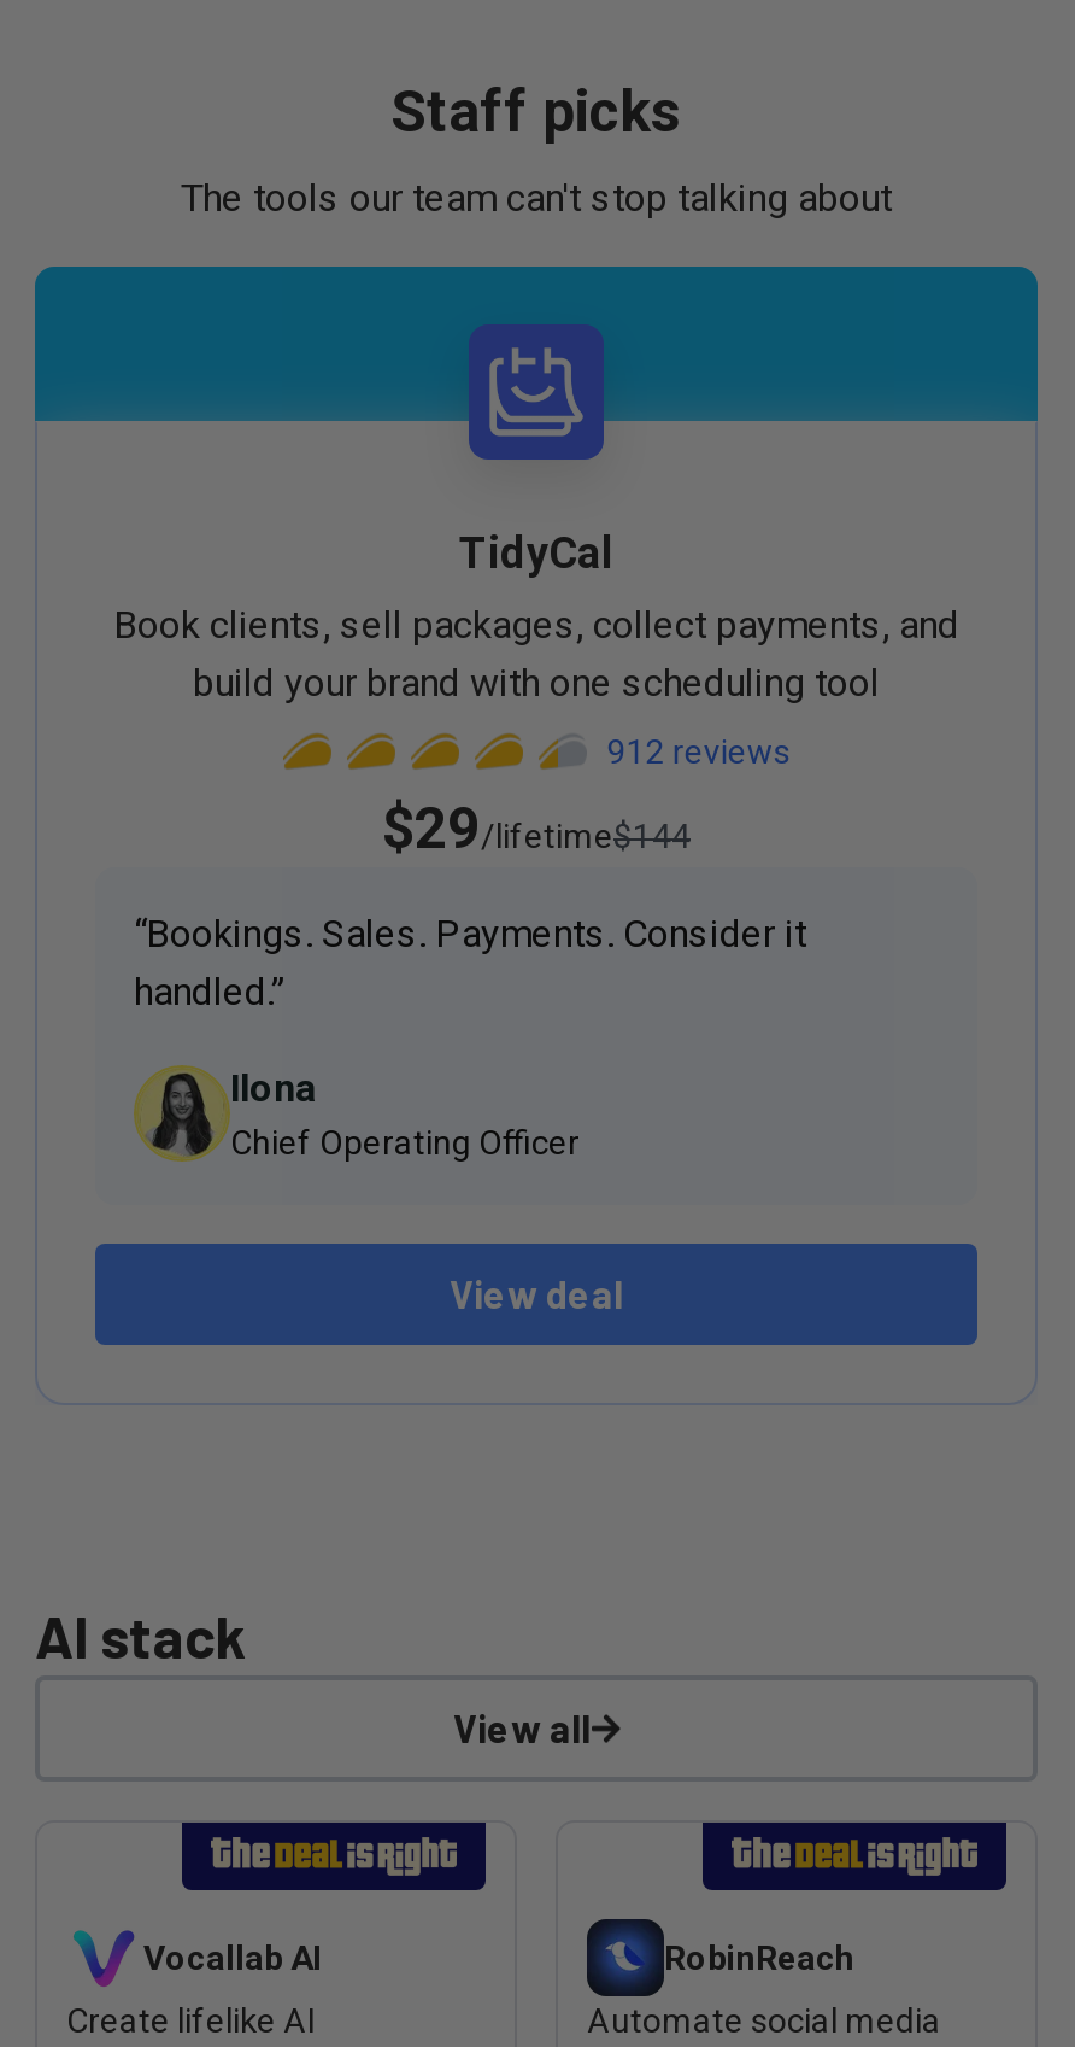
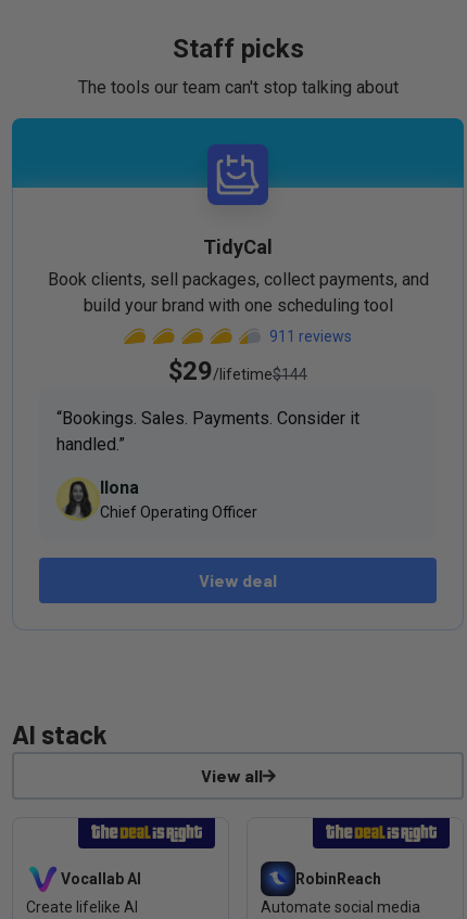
[607,732,790,771] 912 reviews -> [270,328,352,345] 911 reviews

